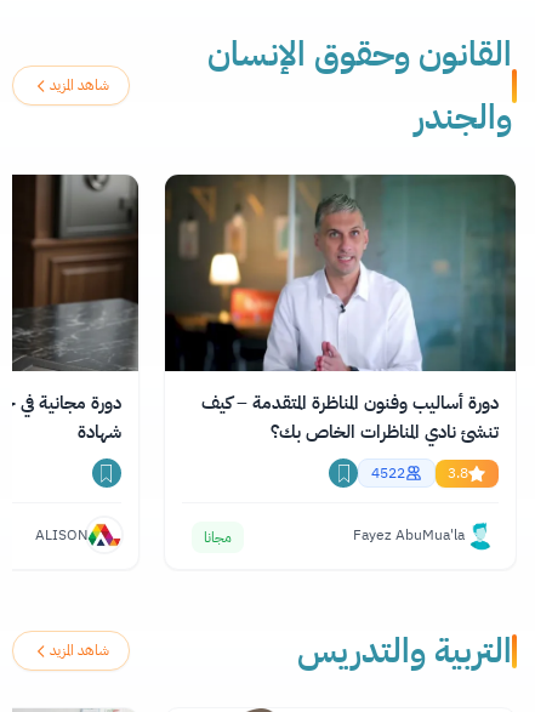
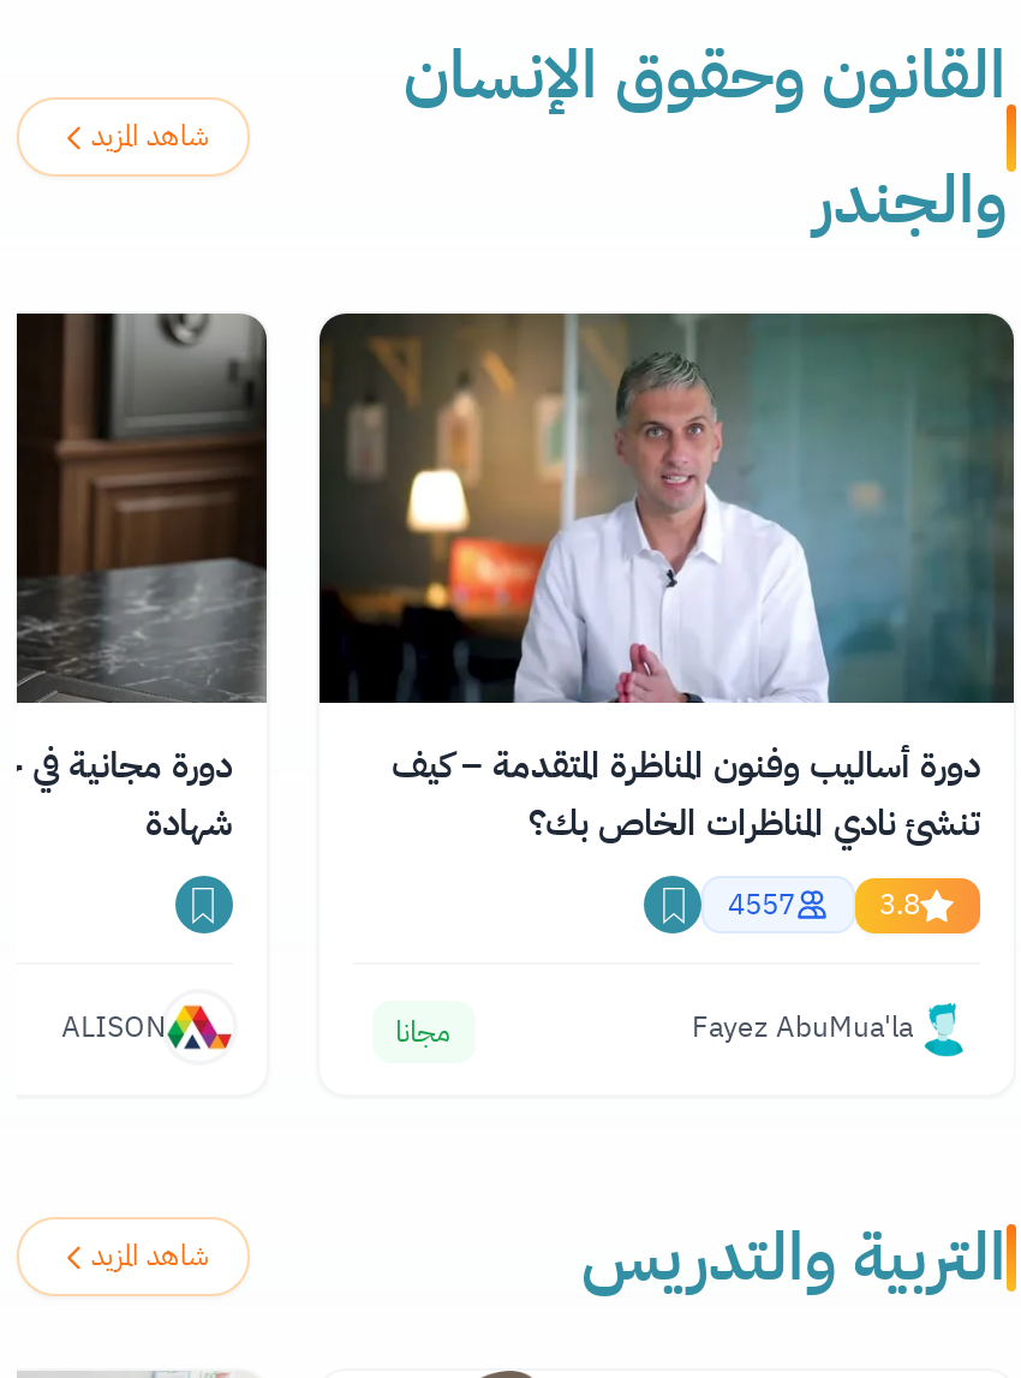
[371,462,468,484] 4522 3.8 -> [728,883,920,927] 4557 3.8

